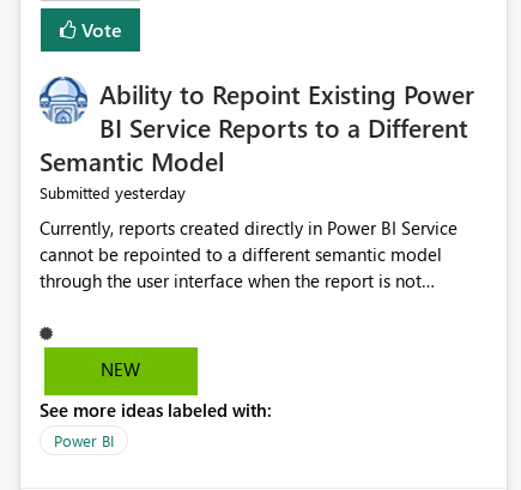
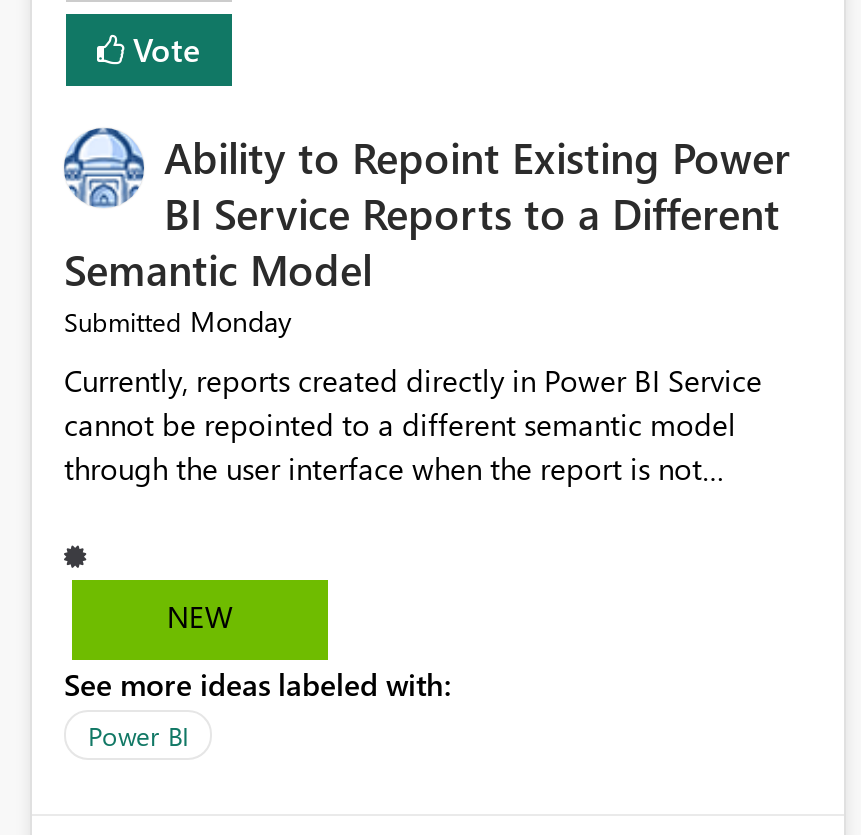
[40,181,186,204] Submitted yesterday -> [64,303,292,341] Submitted Monday

